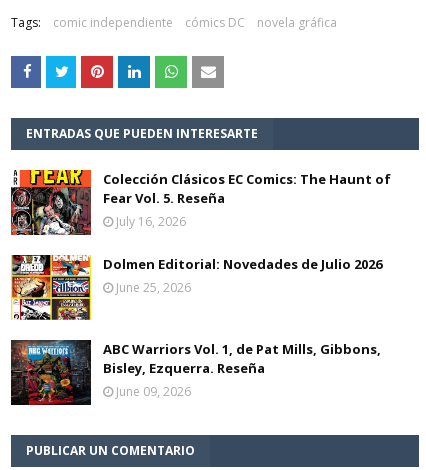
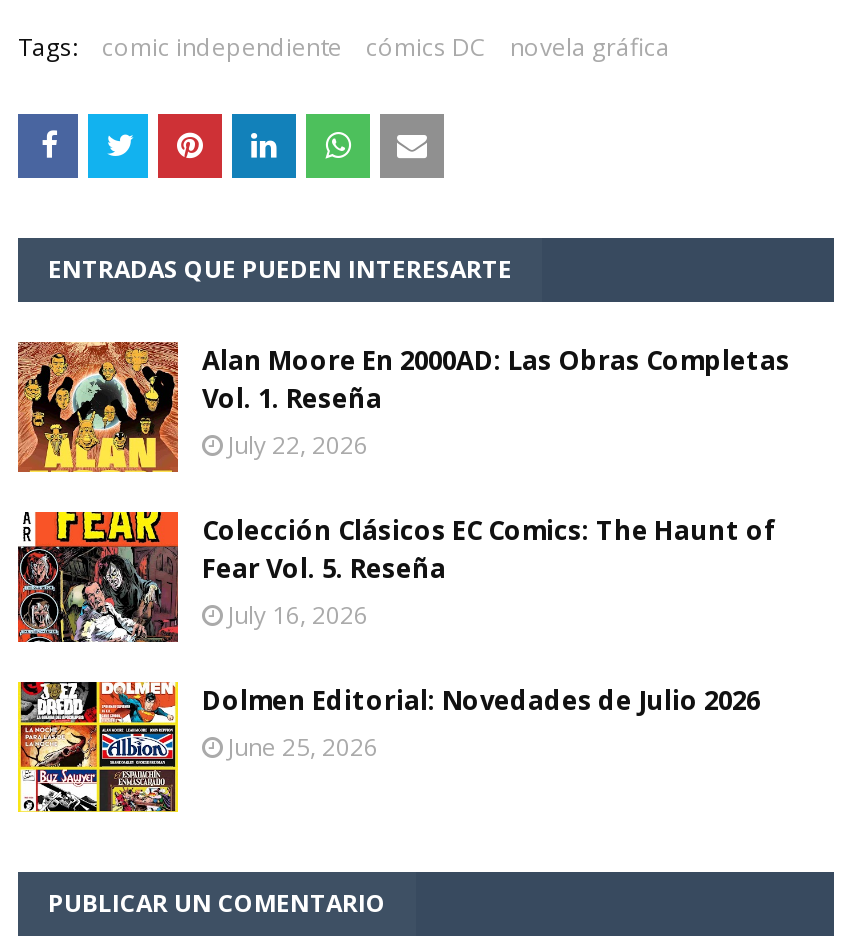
none -> [16,340,790,474] [image] | Alan Moore En 2000AD: Las Obras Completas | Vol. 1. Reseña | July 22, 2026
moved [9,168,391,296] -> [14,508,778,763]: [image] | Colección Clásicos EC Comics: The Haunt of | Fear Vol. 5. Reseña | July 16, 2026 | Dolmen Editorial: Novedades de Julio 2026 | June 25, 2026
[10,339,381,406] [image] | ABC Warriors Vol. 1, de Pat Mills, Gibbons, | Bisley, Ezquerra. Reseña | June 09, 2026 -> none

